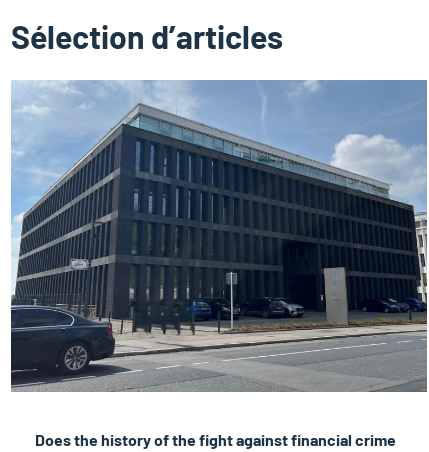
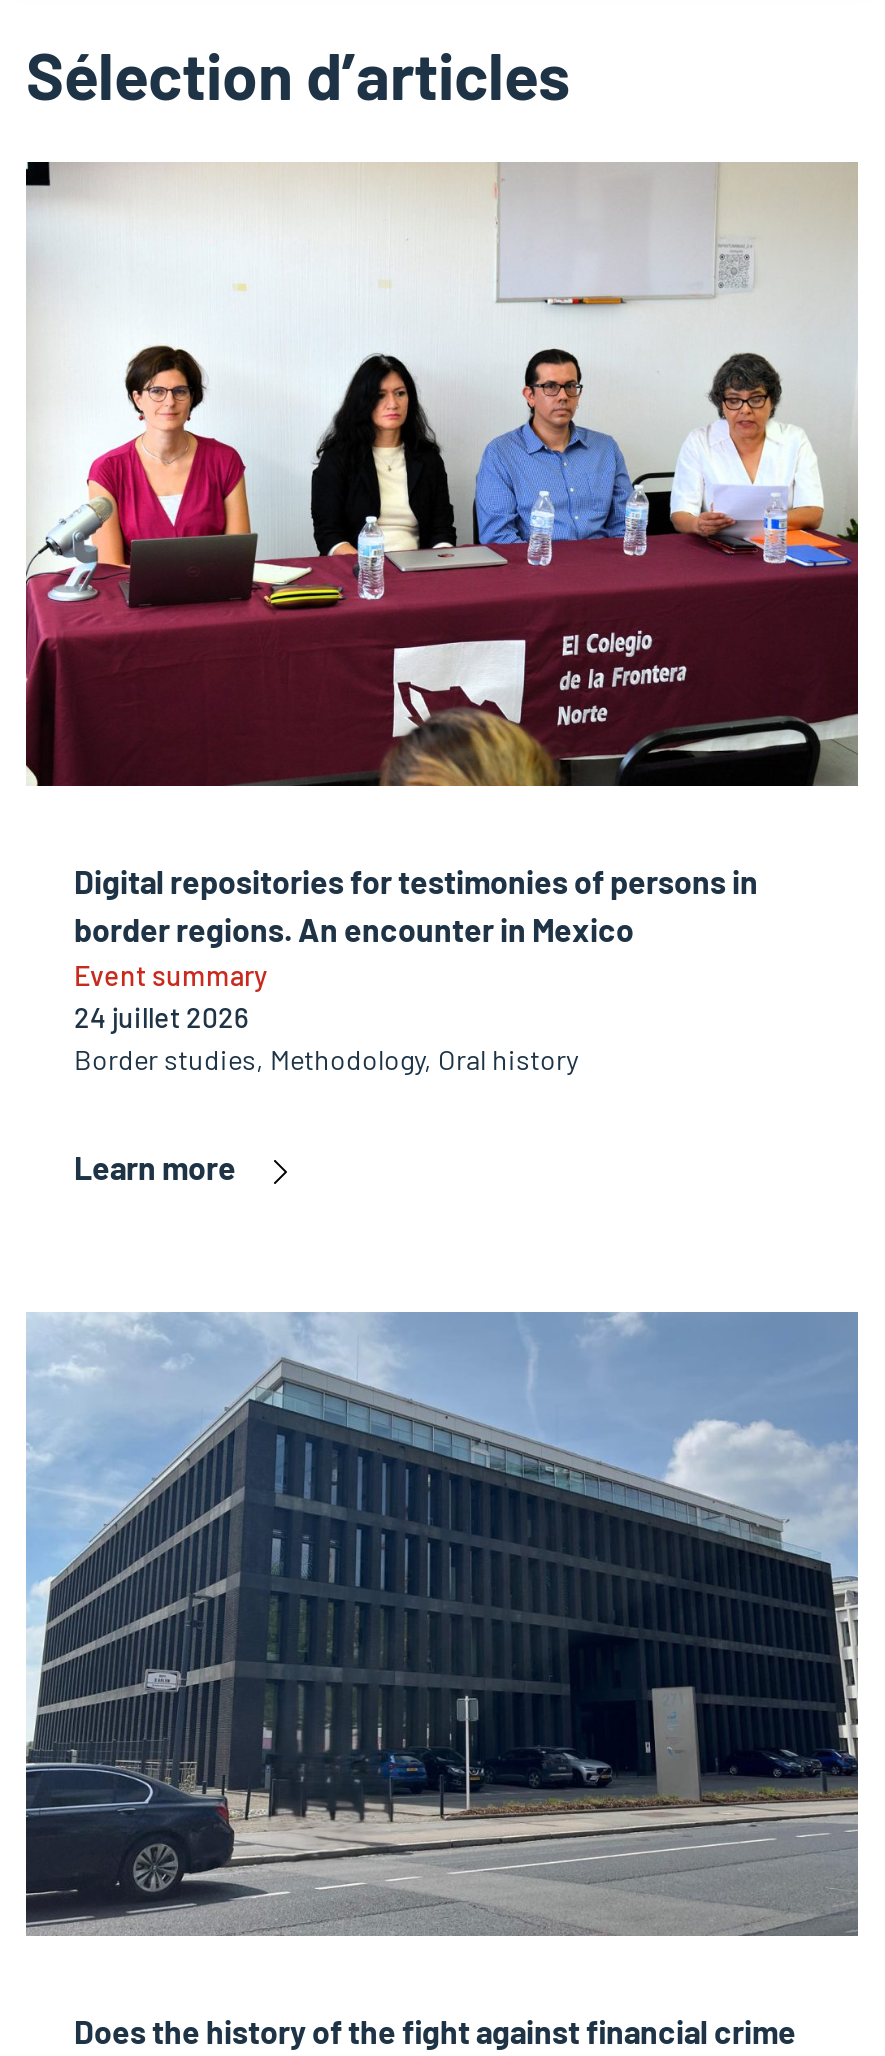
none -> [24,160,860,1186] [image] | Digital repositories for testimonies of persons in | border regions. An encounter in Mexico | Event summary | 24 juillet 2026 | Border studies, Methodology, Oral history | Learn more

